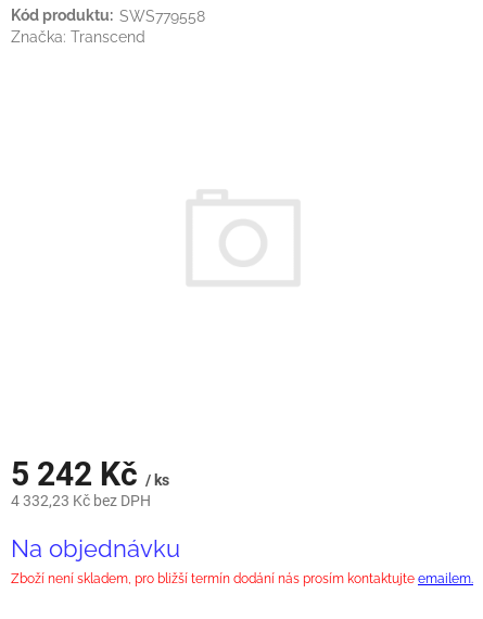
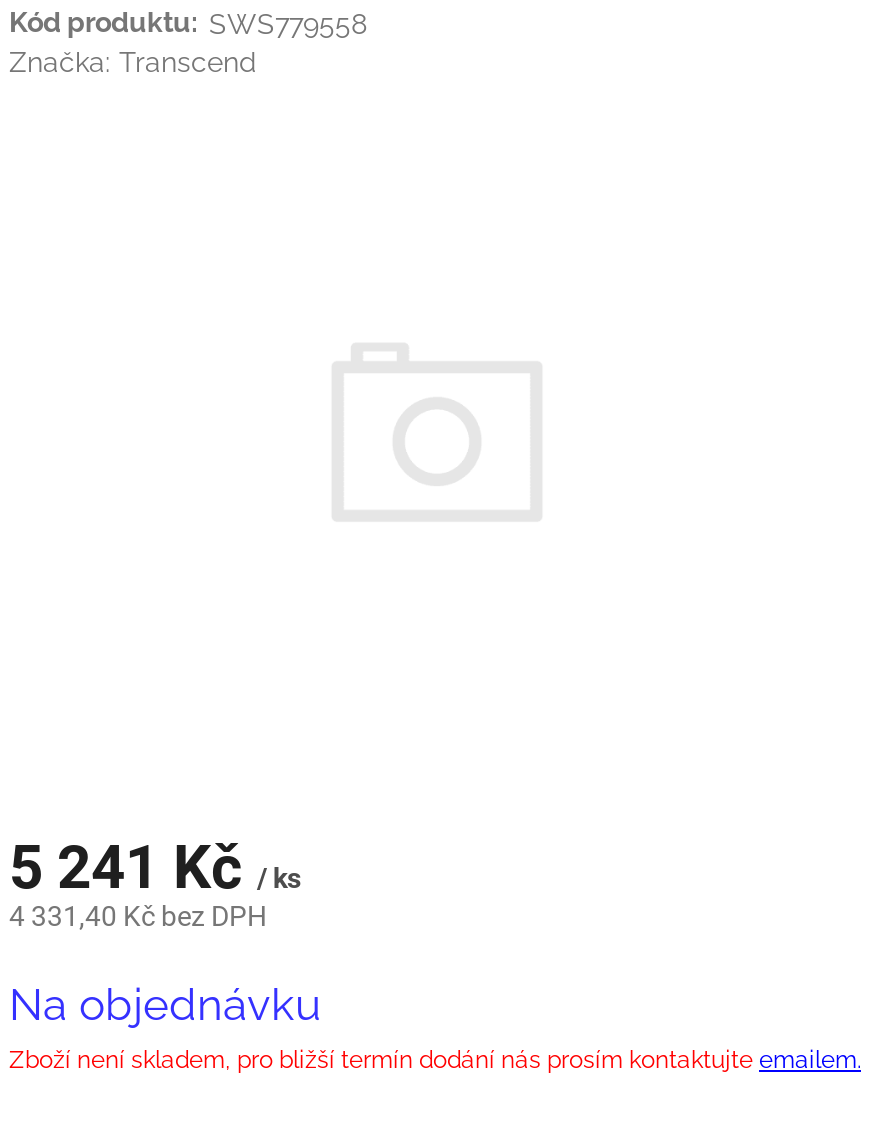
[11,455,169,493] 5 242 Kč / ks -> [9,833,301,903] 5 241 Kč / ks
[11,492,151,510] 4 332,23 Kč bez DPH -> [9,901,267,933] 4 331,40 Kč bez DPH

